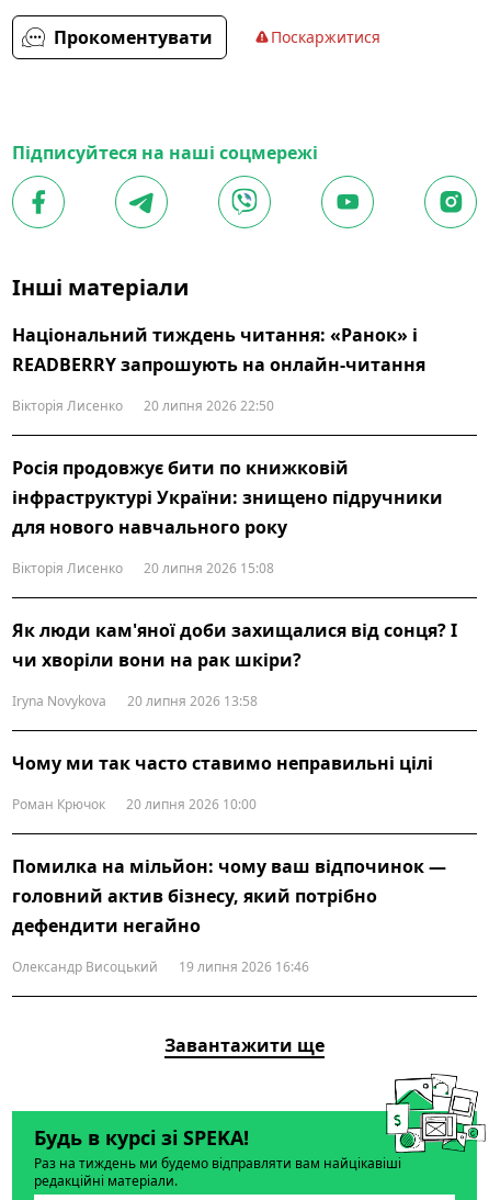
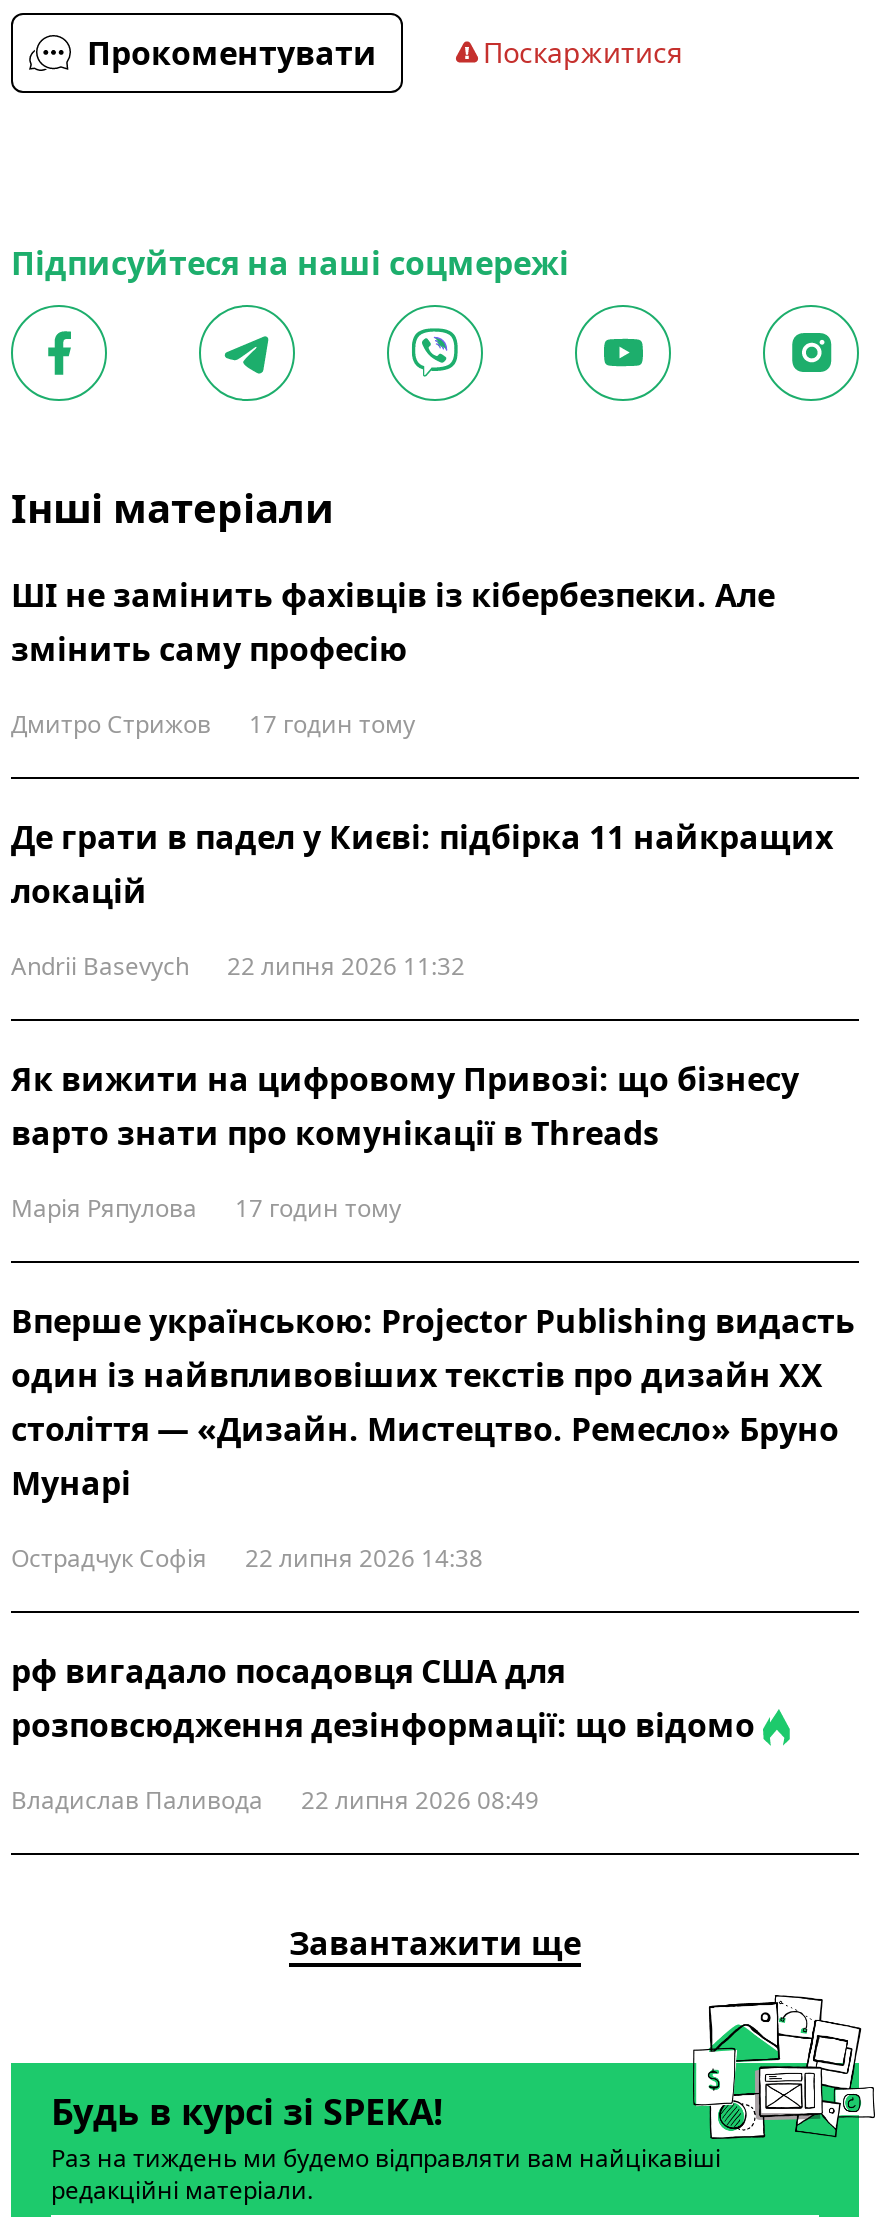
[12,323,425,377] Національний тиждень читання: «Ранок» і | READBERRY запрошують на онлайн-читання -> [11,574,775,672] ШІ не замінить фахівців із кібербезпеки. Але | змінить саму професію
[12,397,274,415] Вікторія Лисенко | 20 липня 2026 22:50 -> [11,708,415,742] Дмитро Стрижов | 17 годин тому
[12,456,443,539] Росія продовжує бити по книжковій | інфраструктурі України: знищено підручники | для нового навчального року -> [11,816,833,914] Де грати в падел у Києві: підбірка 11 найкращих | локацій
[12,559,274,578] Вікторія Лисенко | 20 липня 2026 15:08 -> [11,950,465,984] Andrii Basevych | 22 липня 2026 11:32
[12,618,457,672] Як люди кам'яної доби захищалися від сонця? І | чи хворіли вони на рак шкіри? -> [11,1058,799,1156] Як вижити на цифровому Привозі: що бізнесу | варто знати про комунікації в Threads
[12,692,258,711] Iryna Novykova | 20 липня 2026 13:58 -> [11,1192,401,1226] Марія Ряпулова | 17 годин тому
[12,751,433,775] Чому ми так часто ставимо неправильні цілі -> [11,1300,855,1506] Вперше українською: Projector Publishing видасть | один із найвпливовіших текстів про дизайн ХХ | століття — «Дизайн. Мистецтво. Ремесло» Бруно | Мунарі
[12,795,257,814] Роман Крючок | 20 липня 2026 10:00 -> [11,1542,483,1576] Острадчук Софія | 22 липня 2026 14:38
[12,854,446,938] Помилка на мільйон: чому ваш відпочинок — | головний актив бізнесу, який потрібно | дефендити негайно -> [11,1650,763,1748] рф вигадало посадовця США для | розповсюдження дезінформації: що відомо
[12,958,309,976] Олександр Висоцький | 19 липня 2026 16:46 -> [11,1784,539,1818] Владислав Паливода | 22 липня 2026 08:49

